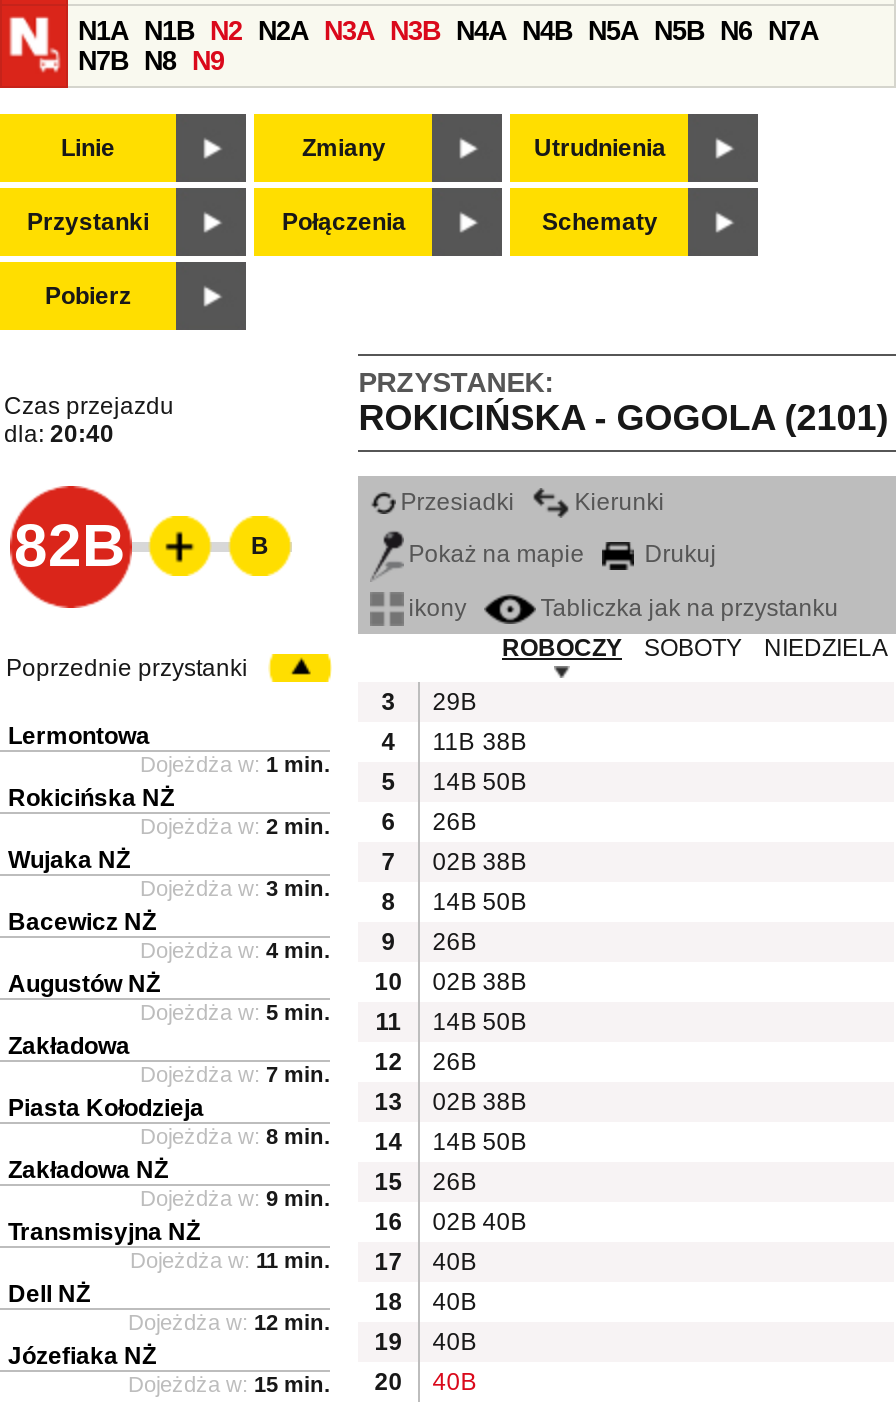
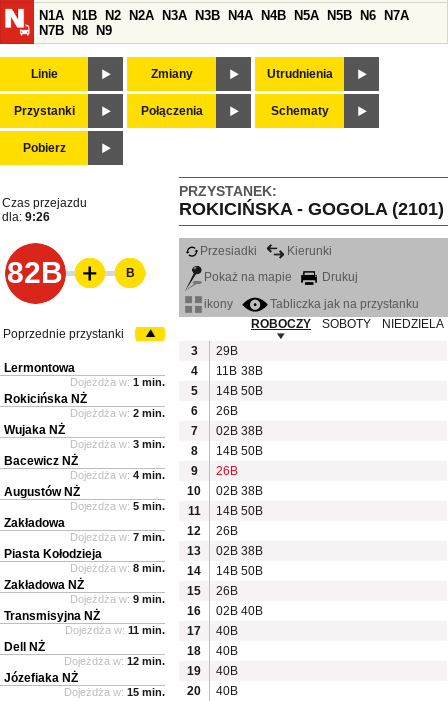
[4,420,114,448] dla: 20:40 -> [2,210,50,224] dla: 9:26

